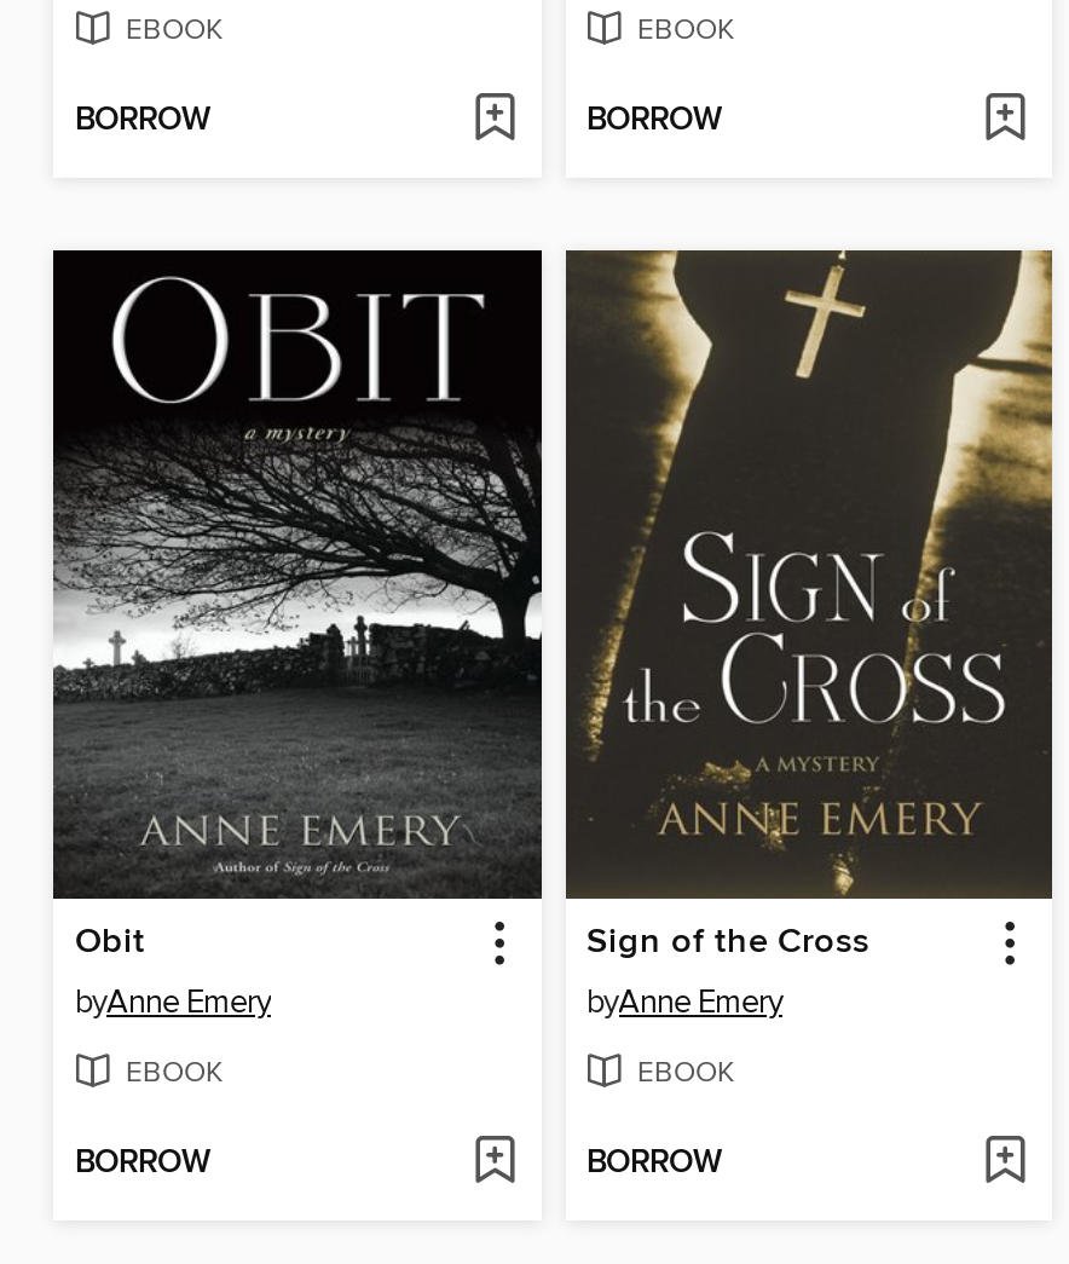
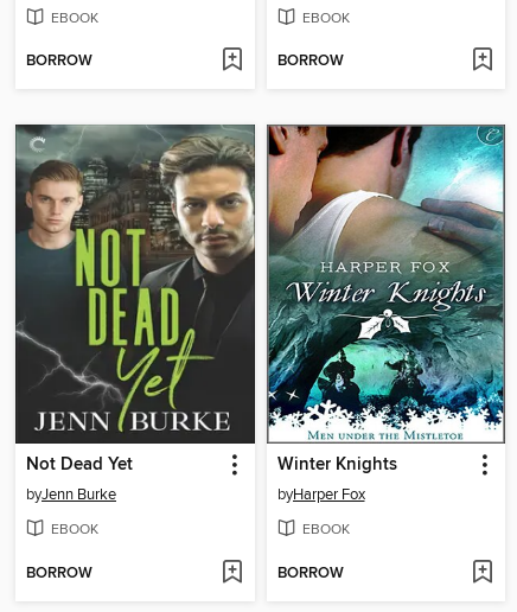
[51,248,542,1022] [image] | Obit | byAnne Emery -> [14,123,256,504] [image] | Not Dead Yet | byJenn Burke
[566,248,1054,1022] [image] | Sign of the Cross | byAnne Emery -> [267,123,506,504] [image] | Winter Knights | byHarper Fox

